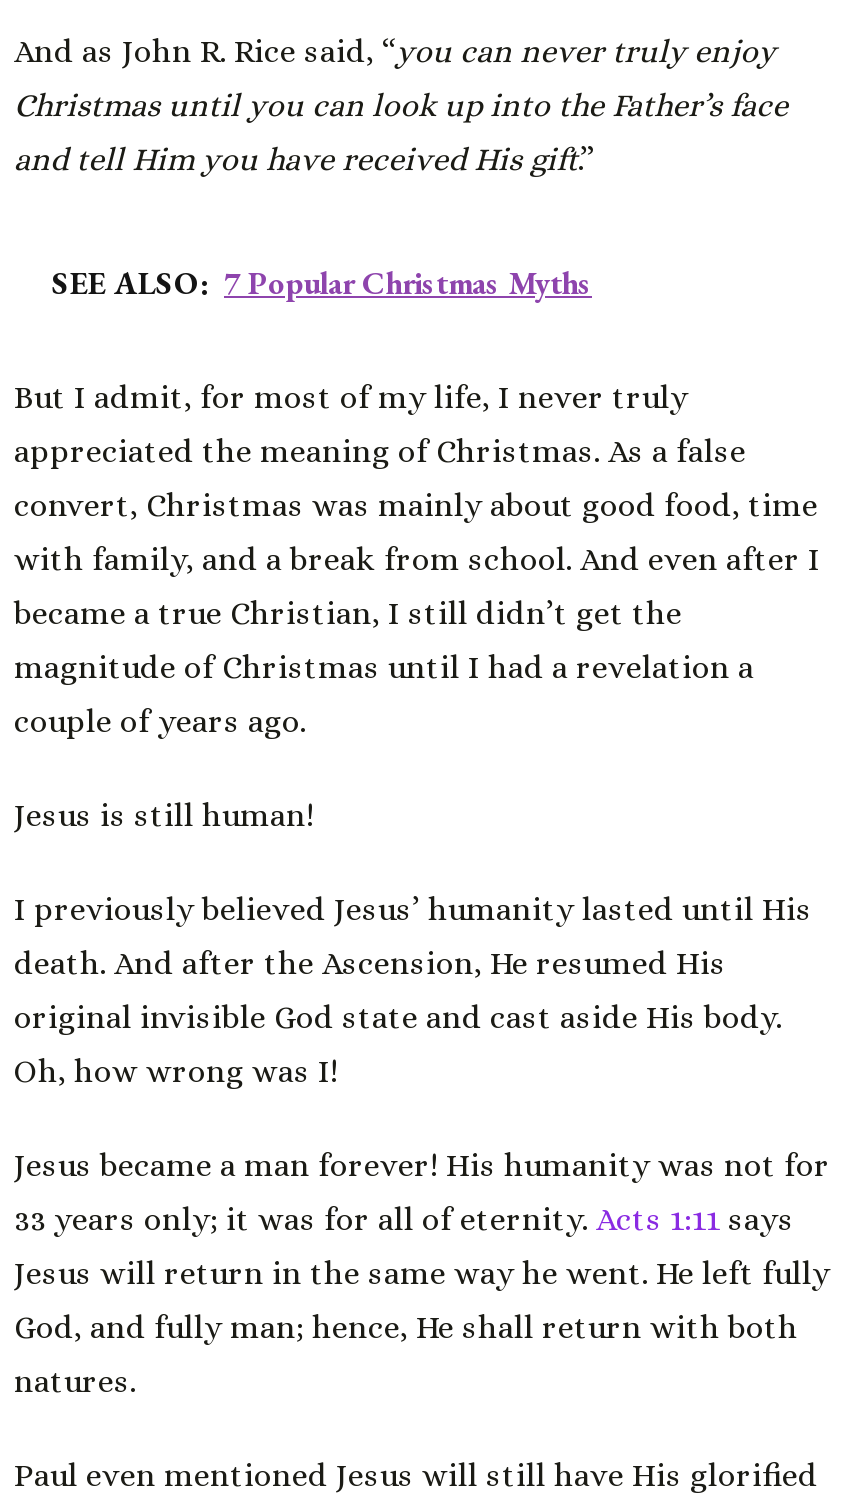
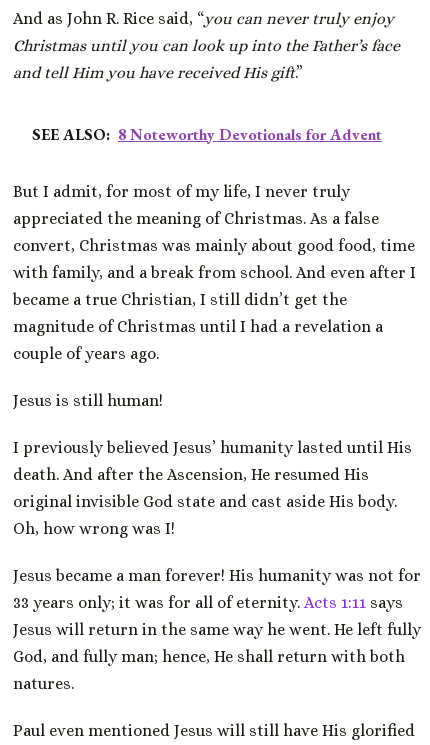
[52,263,592,305] SEE ALSO: 7 Popular Christmas Myths -> [32,124,382,145] SEE ALSO: 8 Noteworthy Devotionals for Advent

